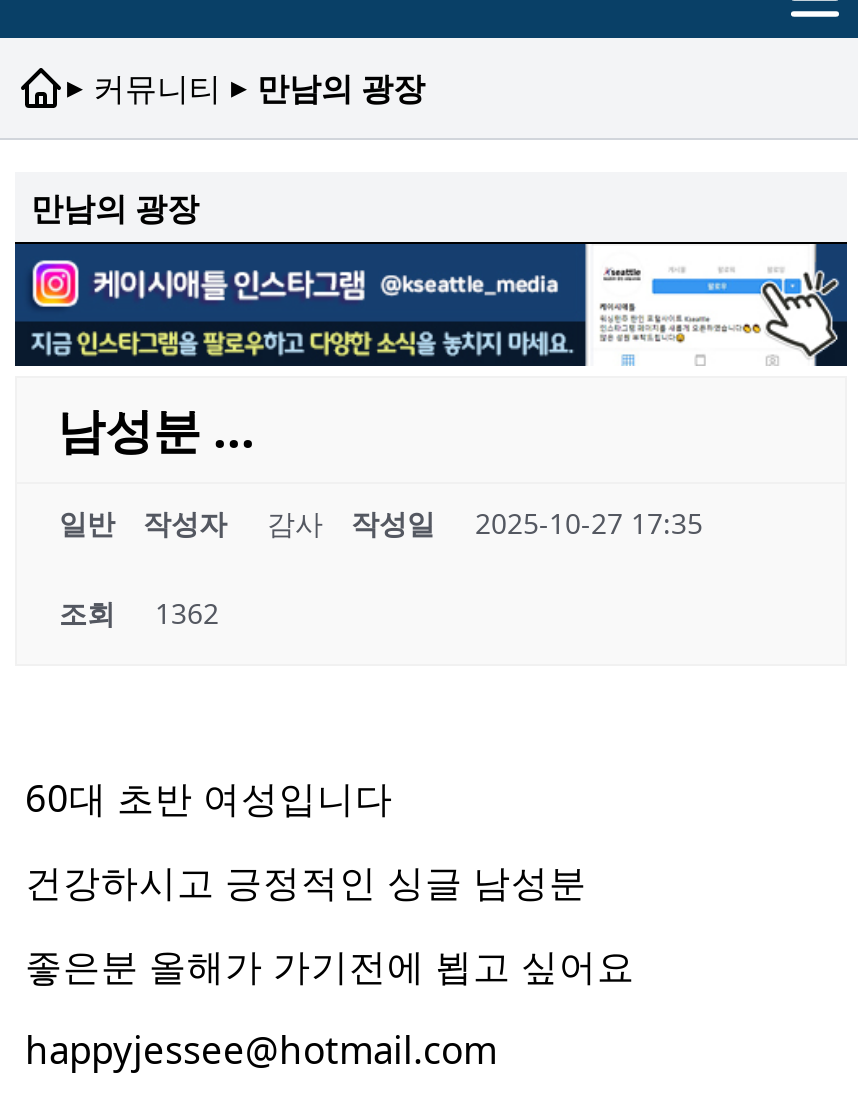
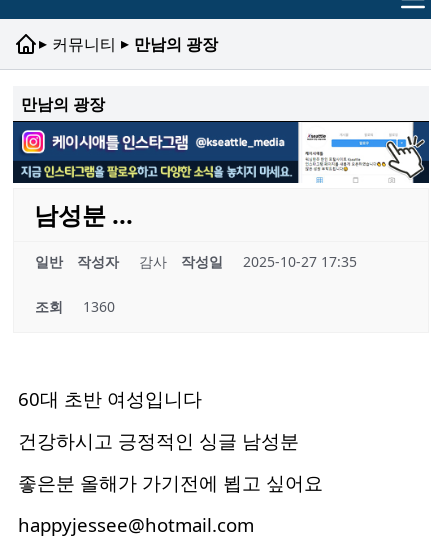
[59,595,219,633] 조회 1362 -> [35,297,115,316] 조회 1360

